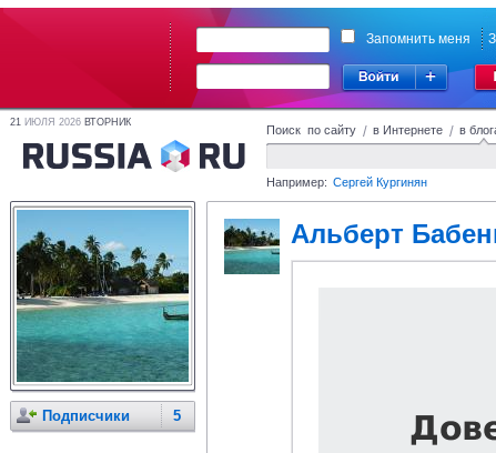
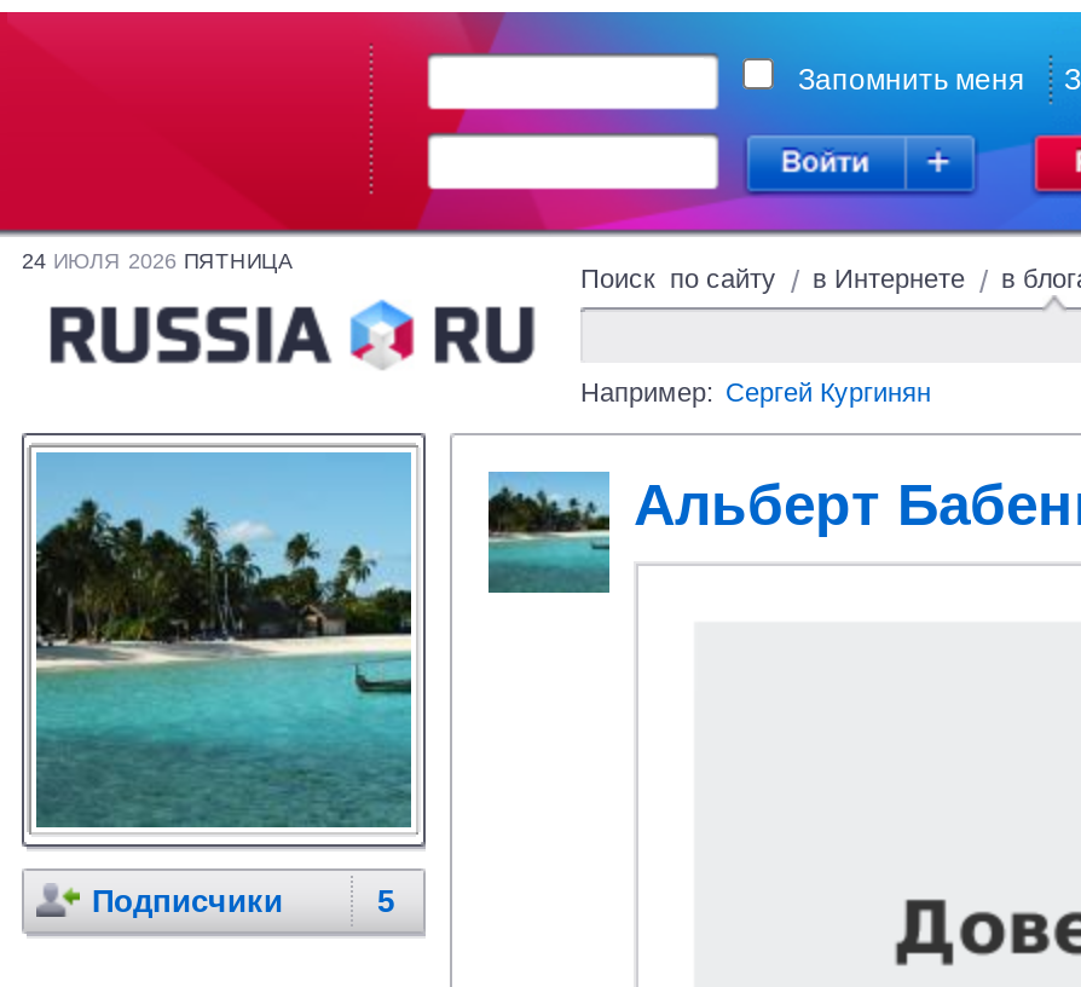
[10,117,131,128] 21 ИЮЛЯ 2026 ВТОРНИК -> [22,249,293,273] 24 ИЮЛЯ 2026 ПЯТНИЦА

